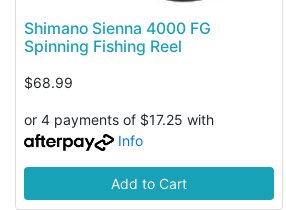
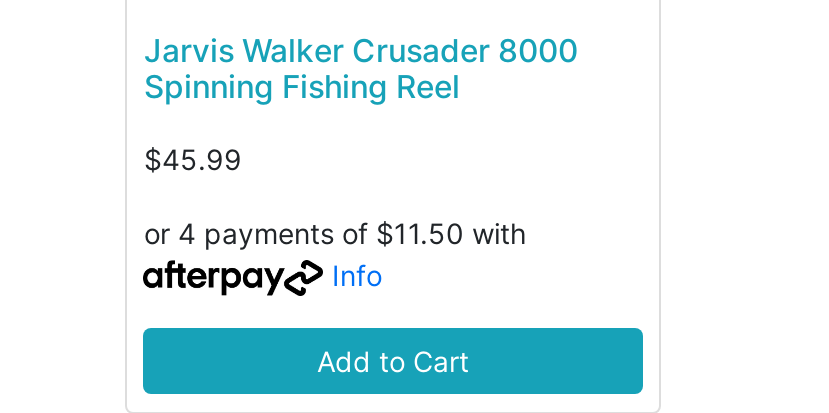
[24,19,211,38] Shimano Sienna 4000 FG -> [144,32,578,70] Jarvis Walker Crusader 8000
[24,74,73,91] $68.99 -> [144,142,242,176] $45.99
[24,111,214,128] or 4 payments of $17.25 with -> [144,216,526,250] or 4 payments of $11.50 with

